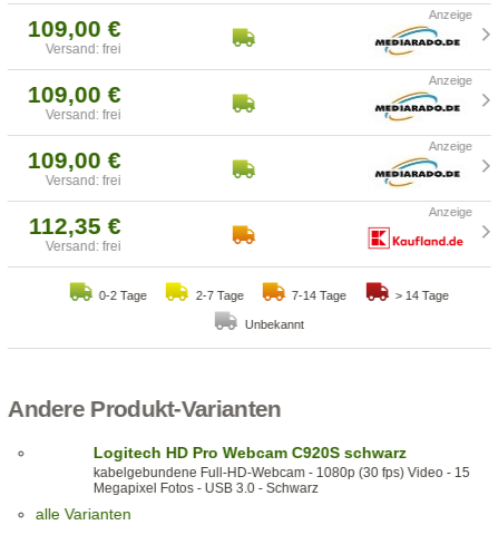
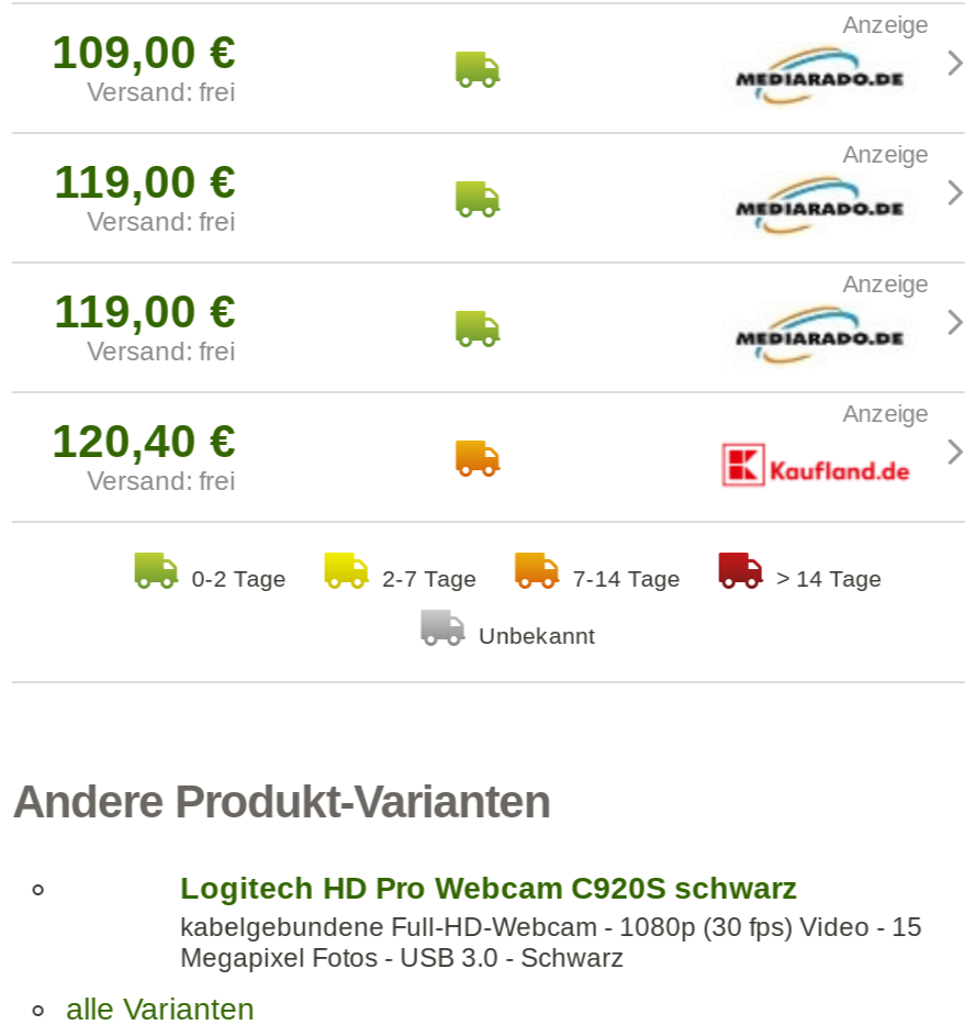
[28,82,121,107] 109,00 € -> [54,157,236,207] 119,00 €
[28,147,121,173] 109,00 € -> [54,286,236,337] 119,00 €
[29,213,121,239] 112,35 € -> [52,416,236,466] 120,40 €

